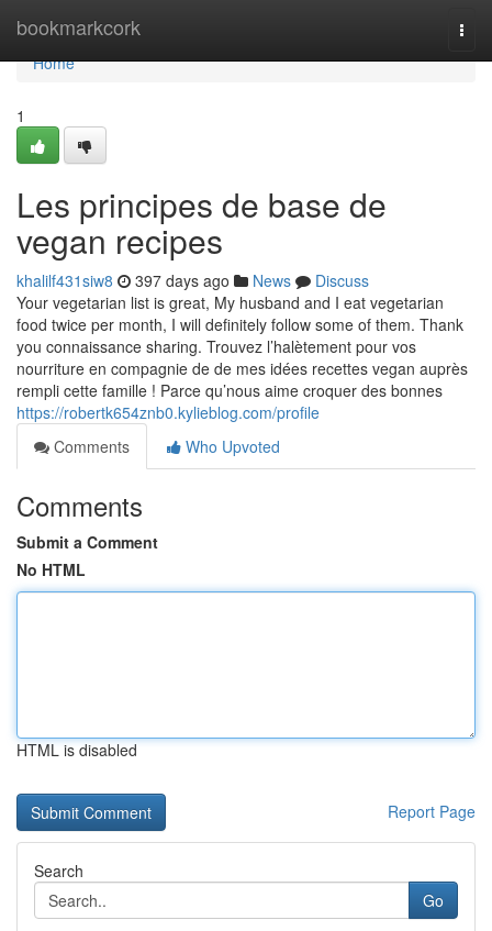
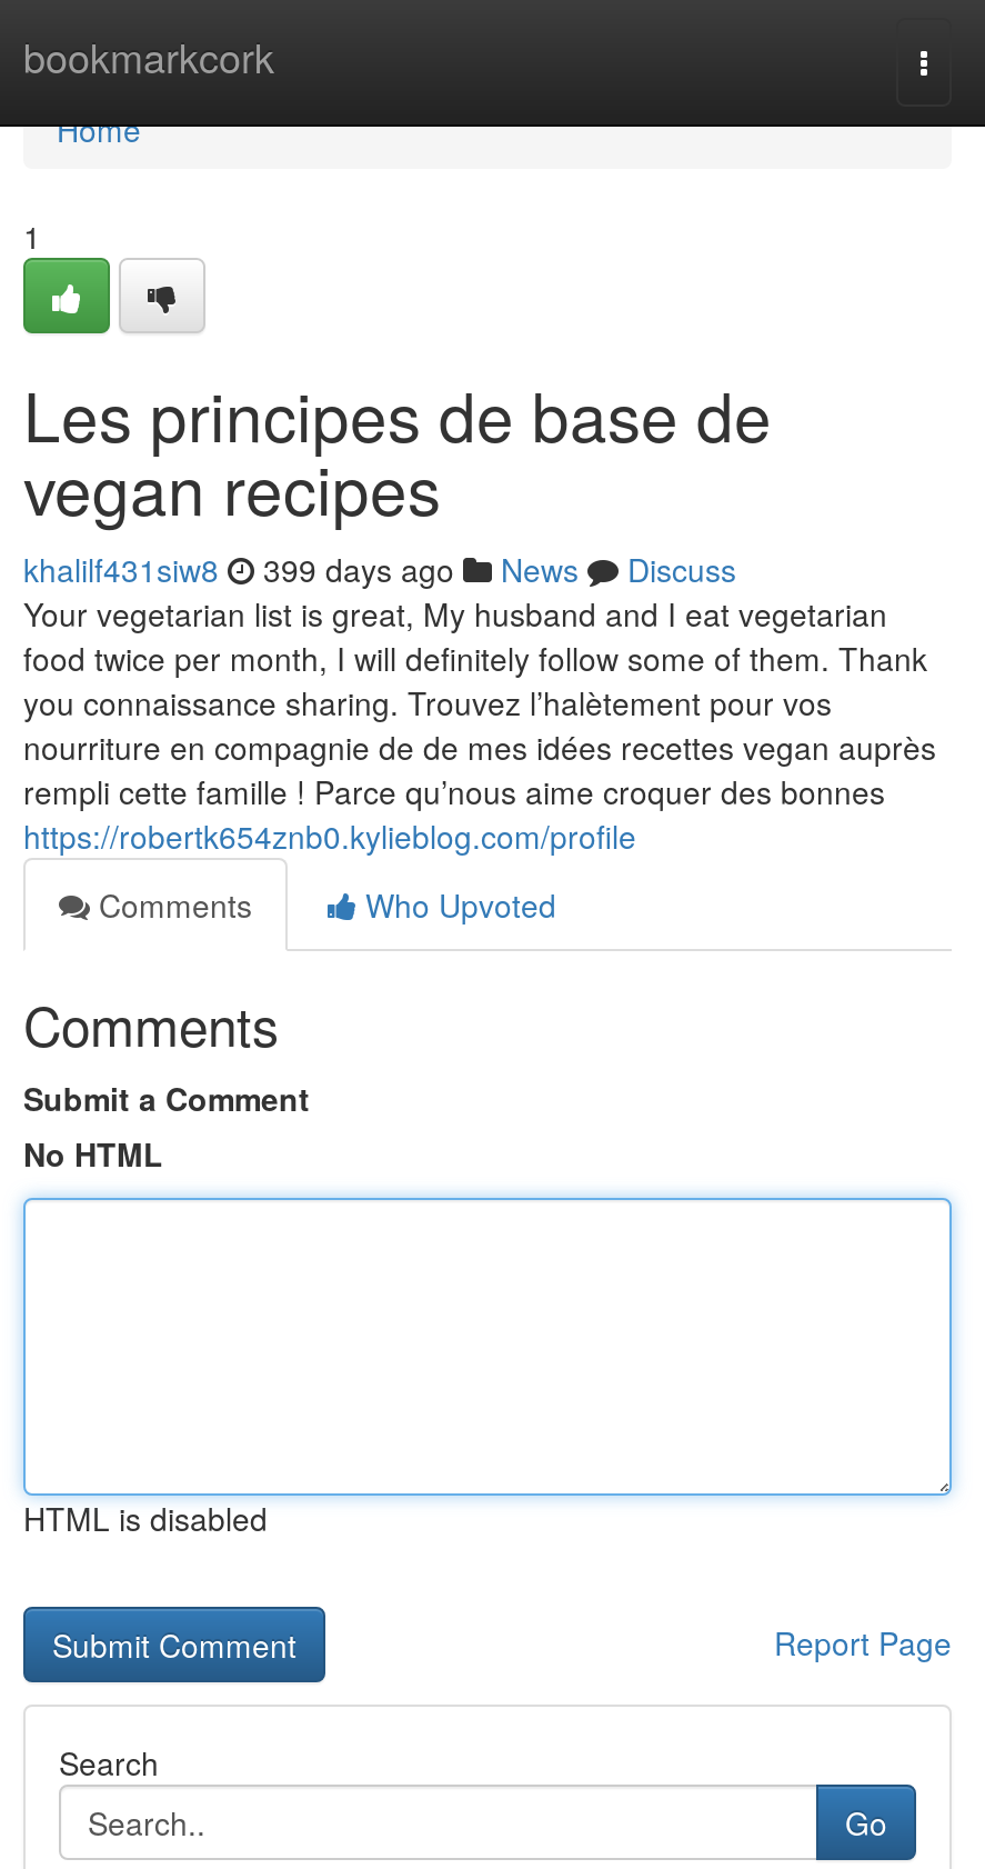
[16,269,369,291] khalilf431siw8 397 days ago News Discuss -> [23,547,736,591] khalilf431siw8 399 days ago News Discuss

